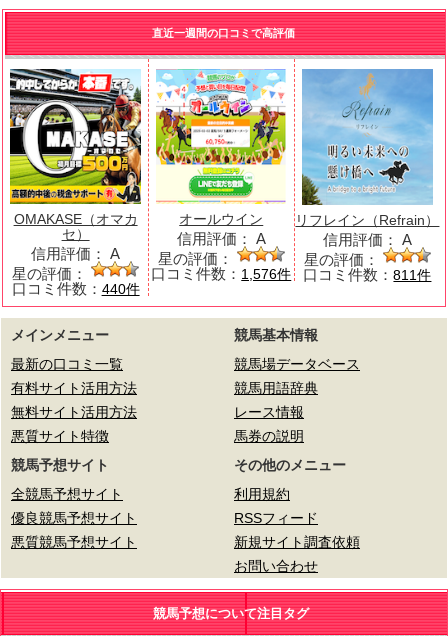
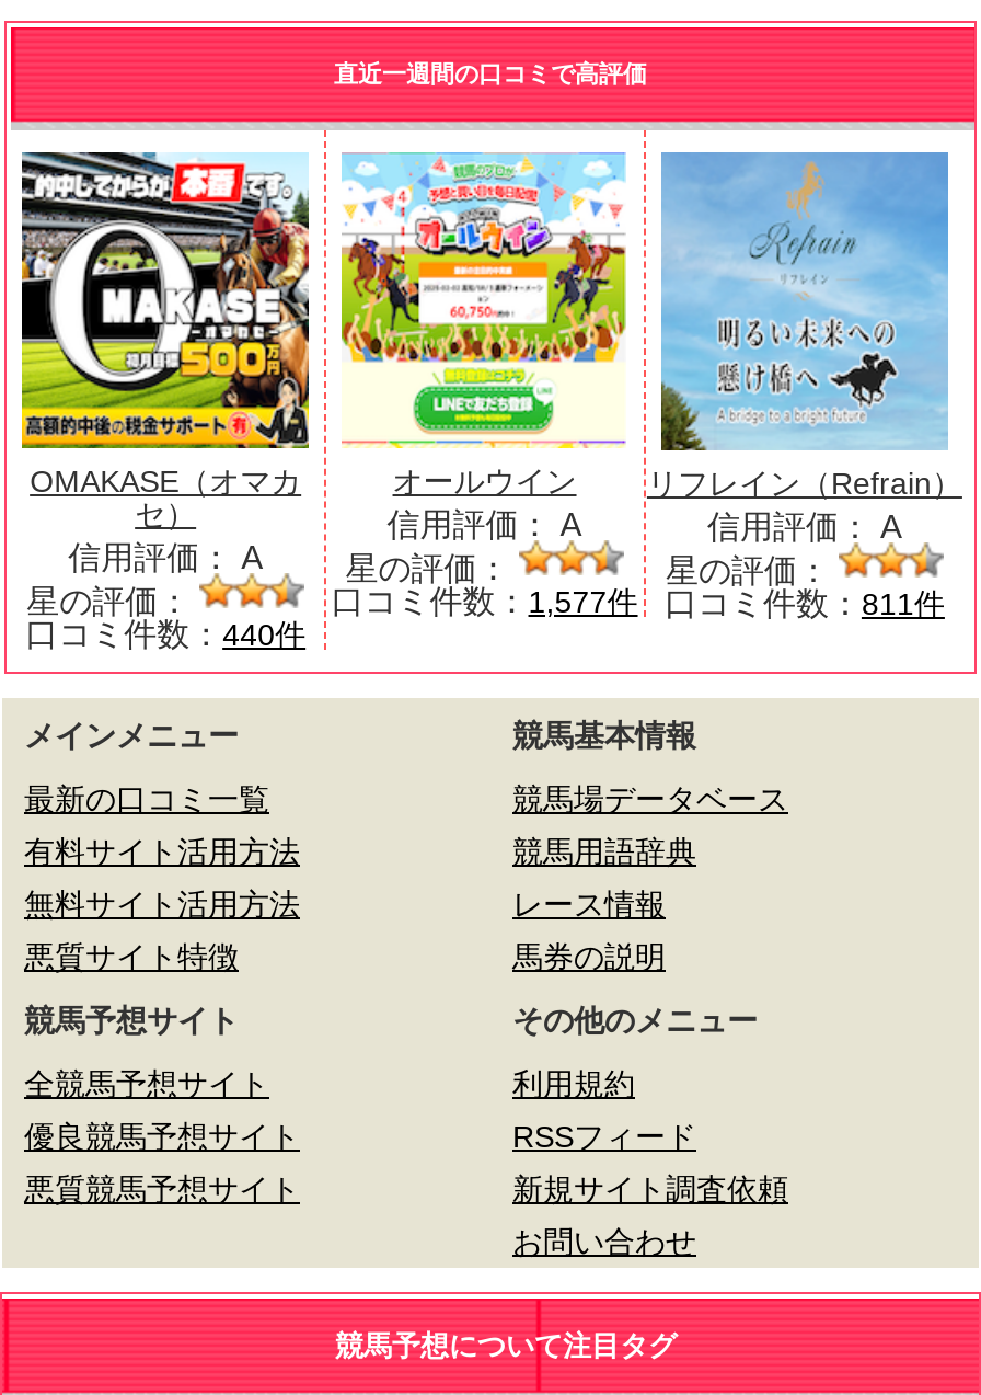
[151,265,291,282] 口コミ件数：1,576件 -> [331,582,638,619] 口コミ件数：1,577件

